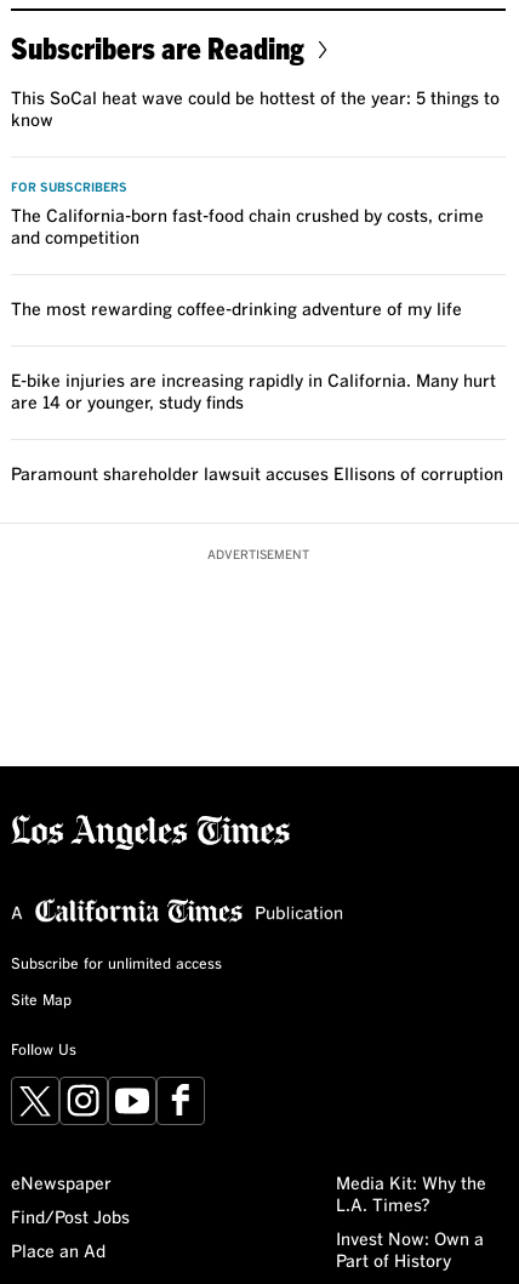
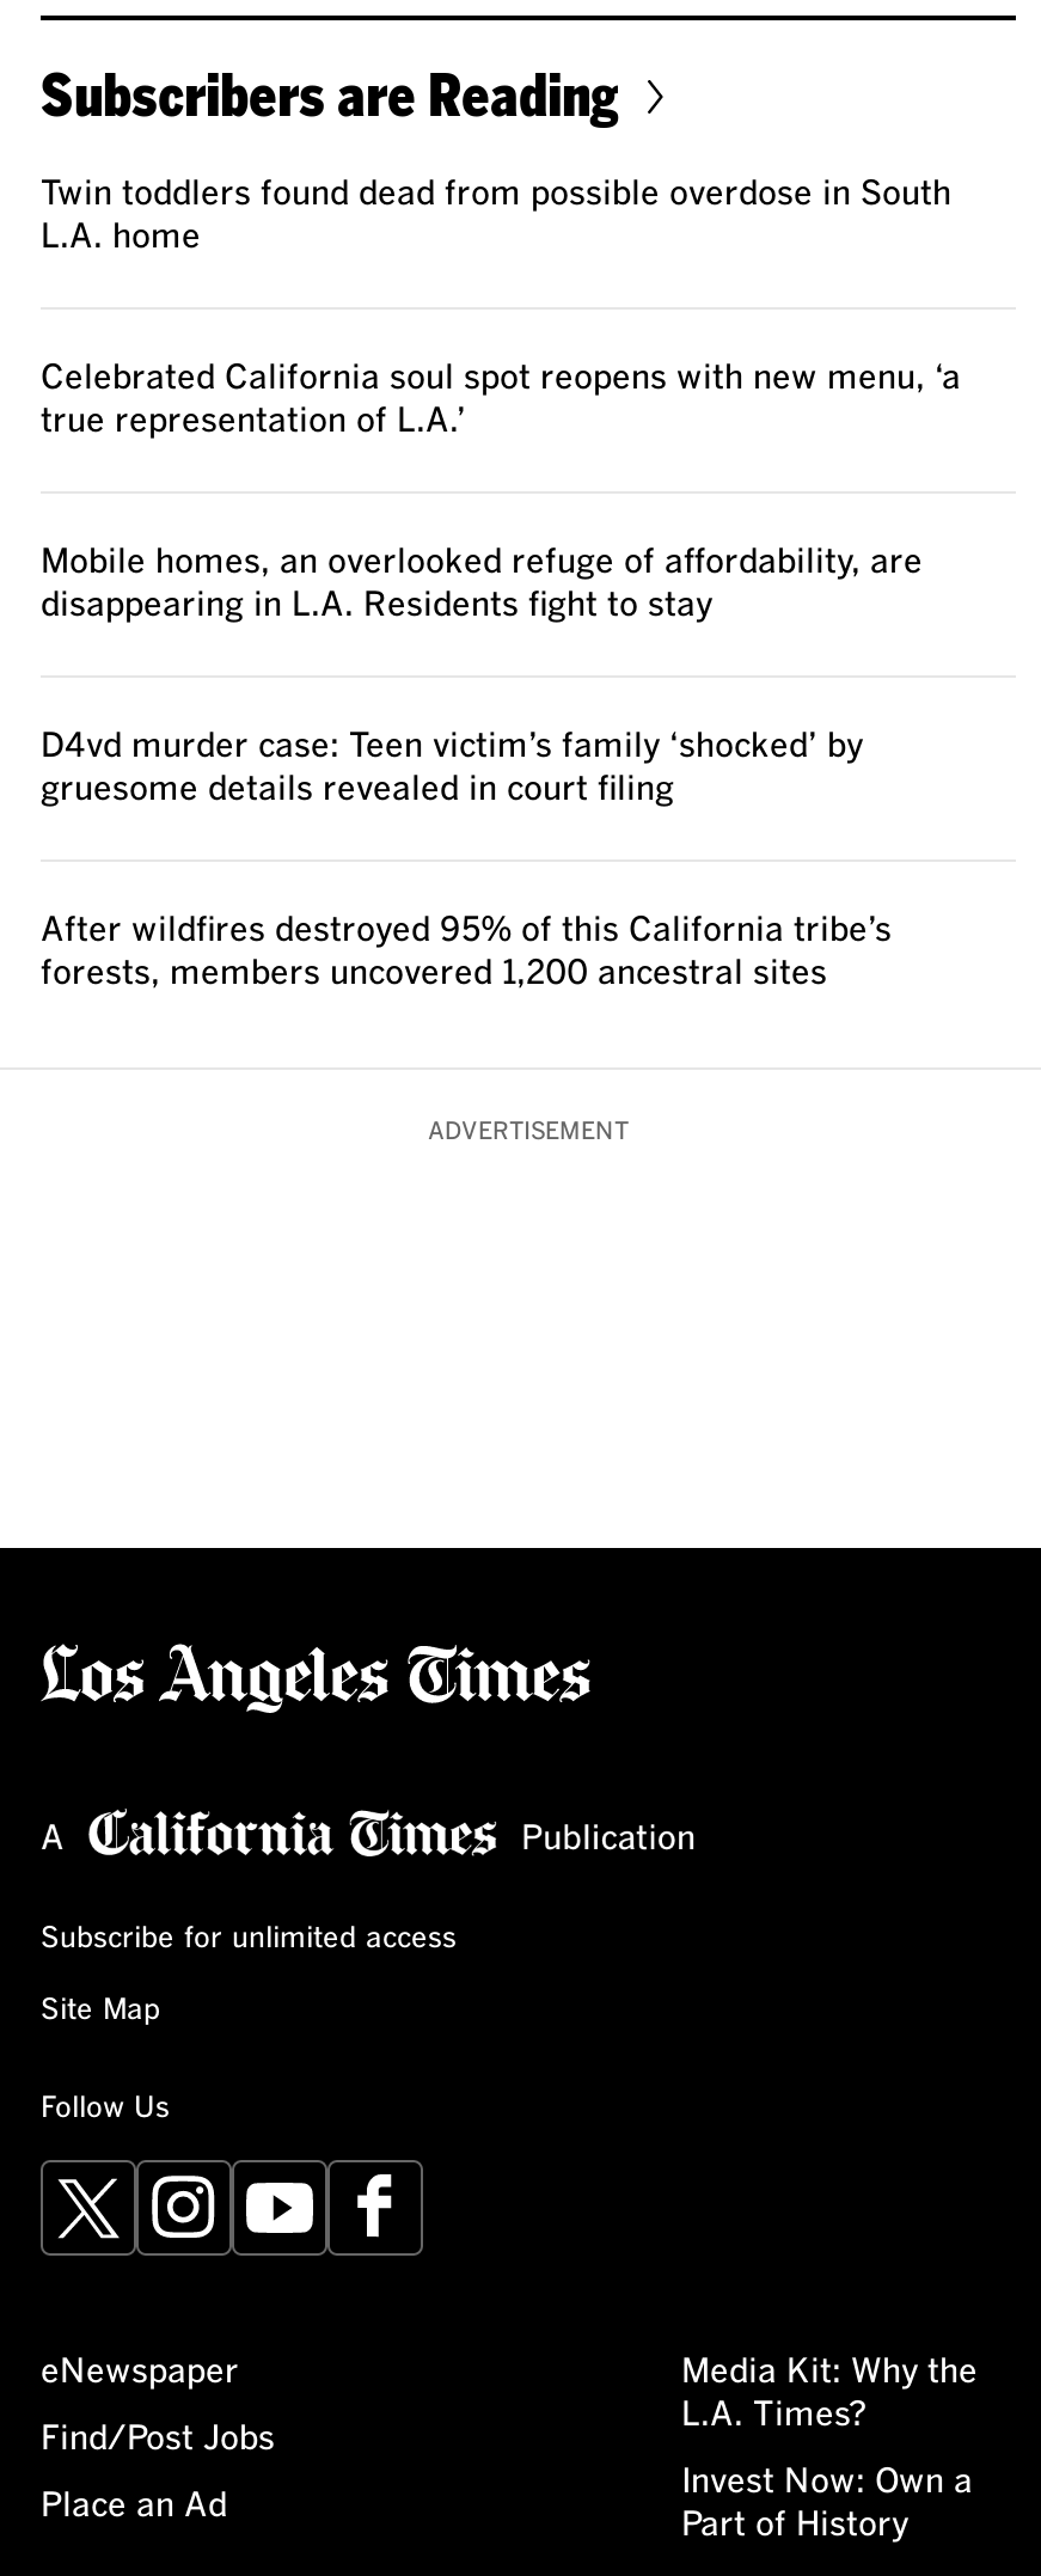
[11,91,500,130] This SoCal heat wave could be hottest of the year: 5 things to | know -> [41,178,951,255] Twin toddlers found dead from possible overdose in South | L.A. home
[11,182,484,247] FOR SUBSCRIBERS | The California-born fast-food chain crushed by costs, crime | and competition -> [41,362,961,439] Celebrated California soul spot reopens with new menu, ‘a | true representation of L.A.’
[11,302,462,319] The most rewarding coffee-drinking adventure of my life -> [41,546,923,623] Mobile homes, an overlooked refuge of affordability, are | disappearing in L.A. Residents fight to stay
[11,373,496,412] E-bike injuries are increasing rapidly in California. Many hurt | are 14 or younger, study finds -> [41,730,863,807] D4vd murder case: Teen victim’s family ‘shocked’ by | gruesome details revealed in court filing
[11,467,503,484] Paramount shareholder lawsuit accuses Ellisons of corruption -> [41,914,892,991] After wildfires destroyed 95% of this California tribe’s | forests, members uncovered 1,200 ancestral sites

